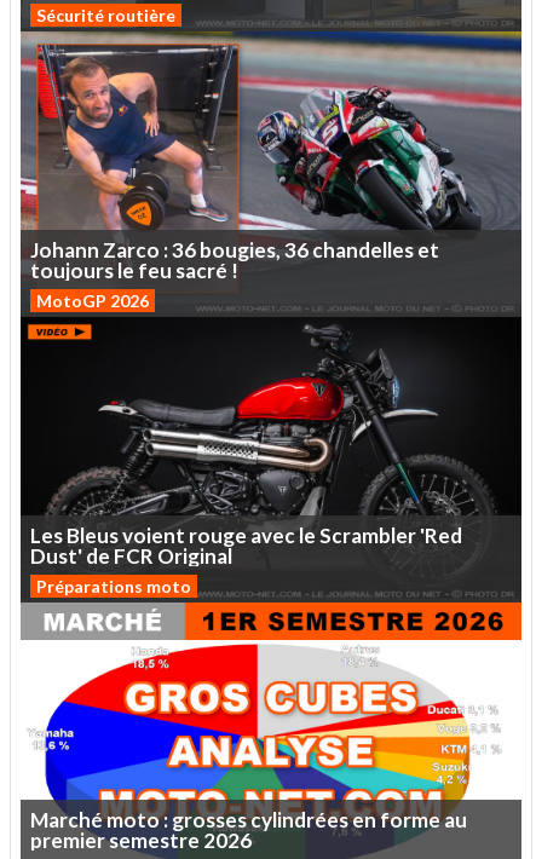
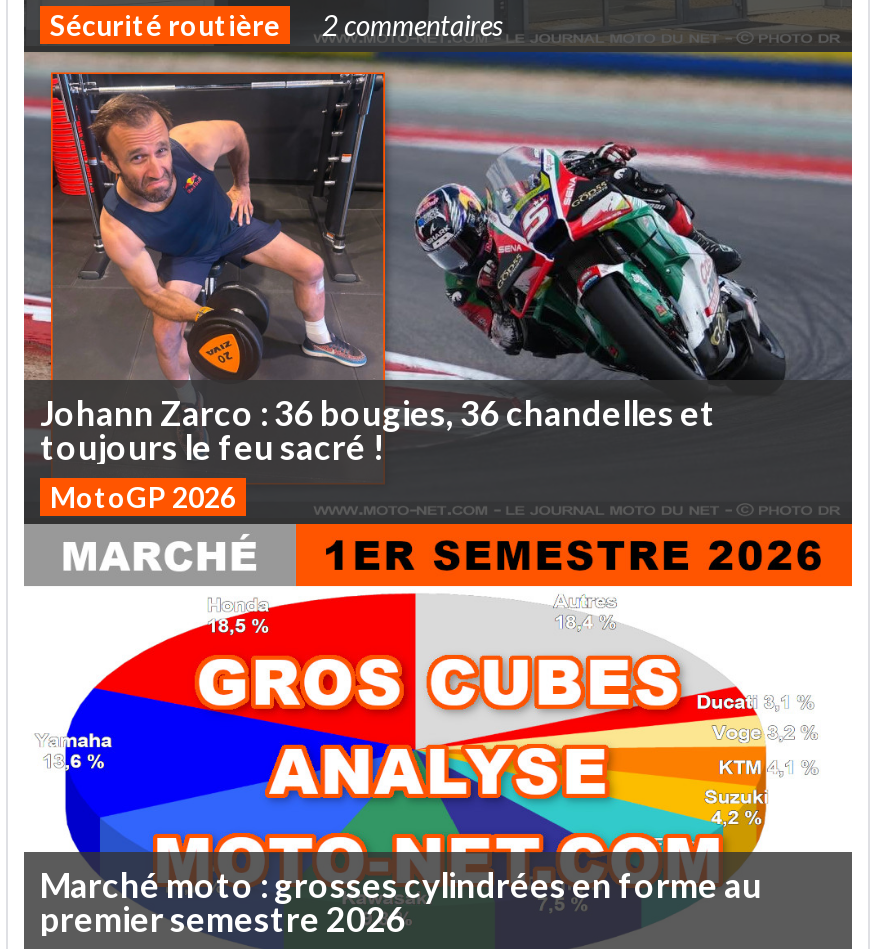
none -> [322,9,502,43] 2 commentaires
[19,317,523,596] [image] | Les Bleus voient rouge avec le Scrambler 'Red | Dust' de FCR Original | Préparations moto -> none

